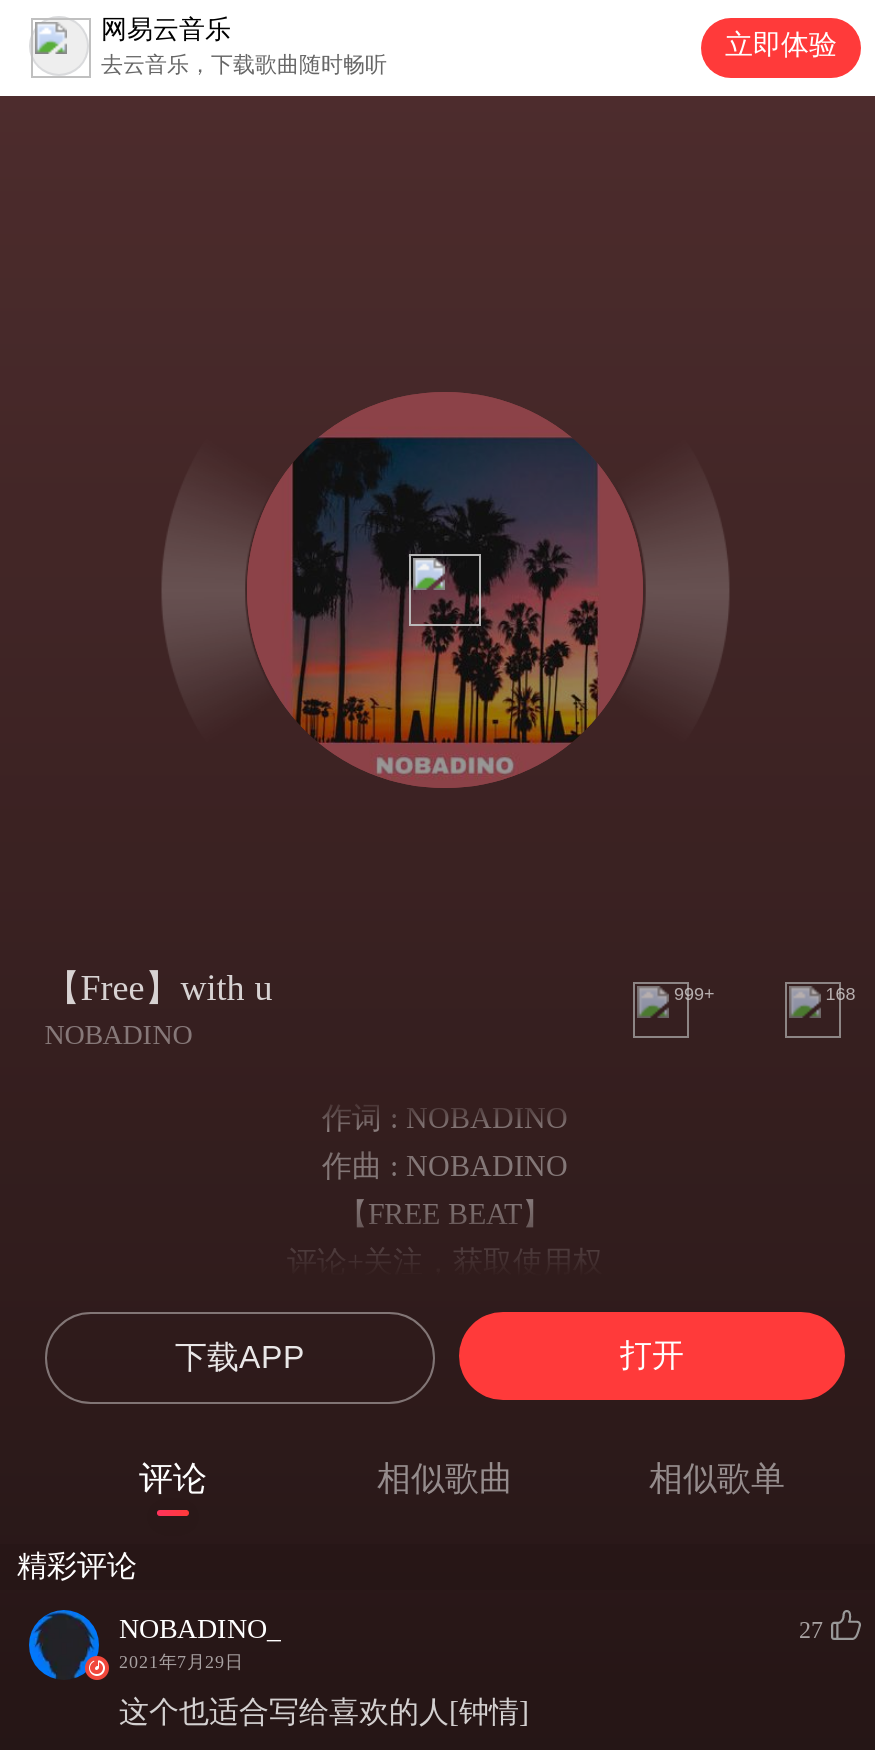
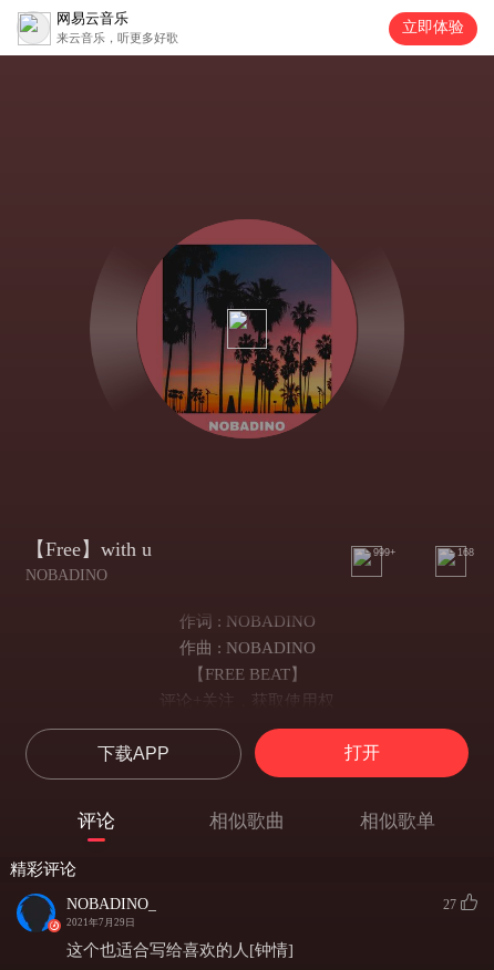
[101,52,387,76] 去云音乐，下载歌曲随时畅听 -> [56,31,178,44] 来云音乐，听更多好歌

